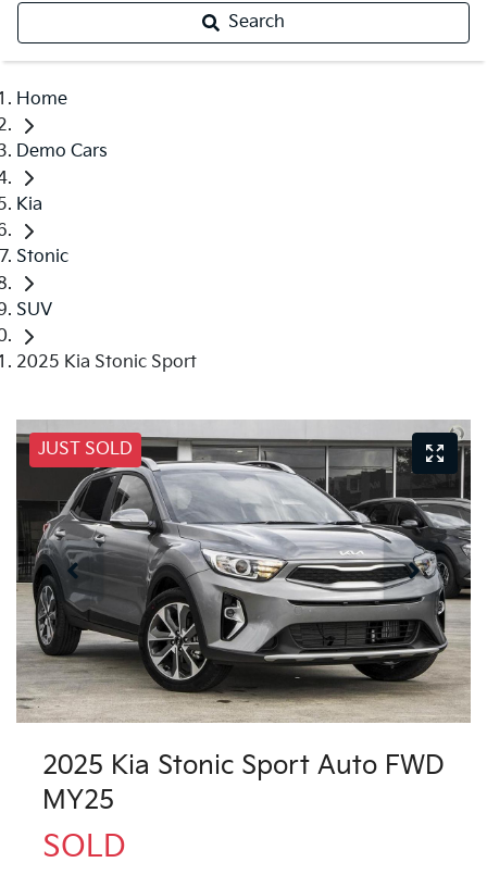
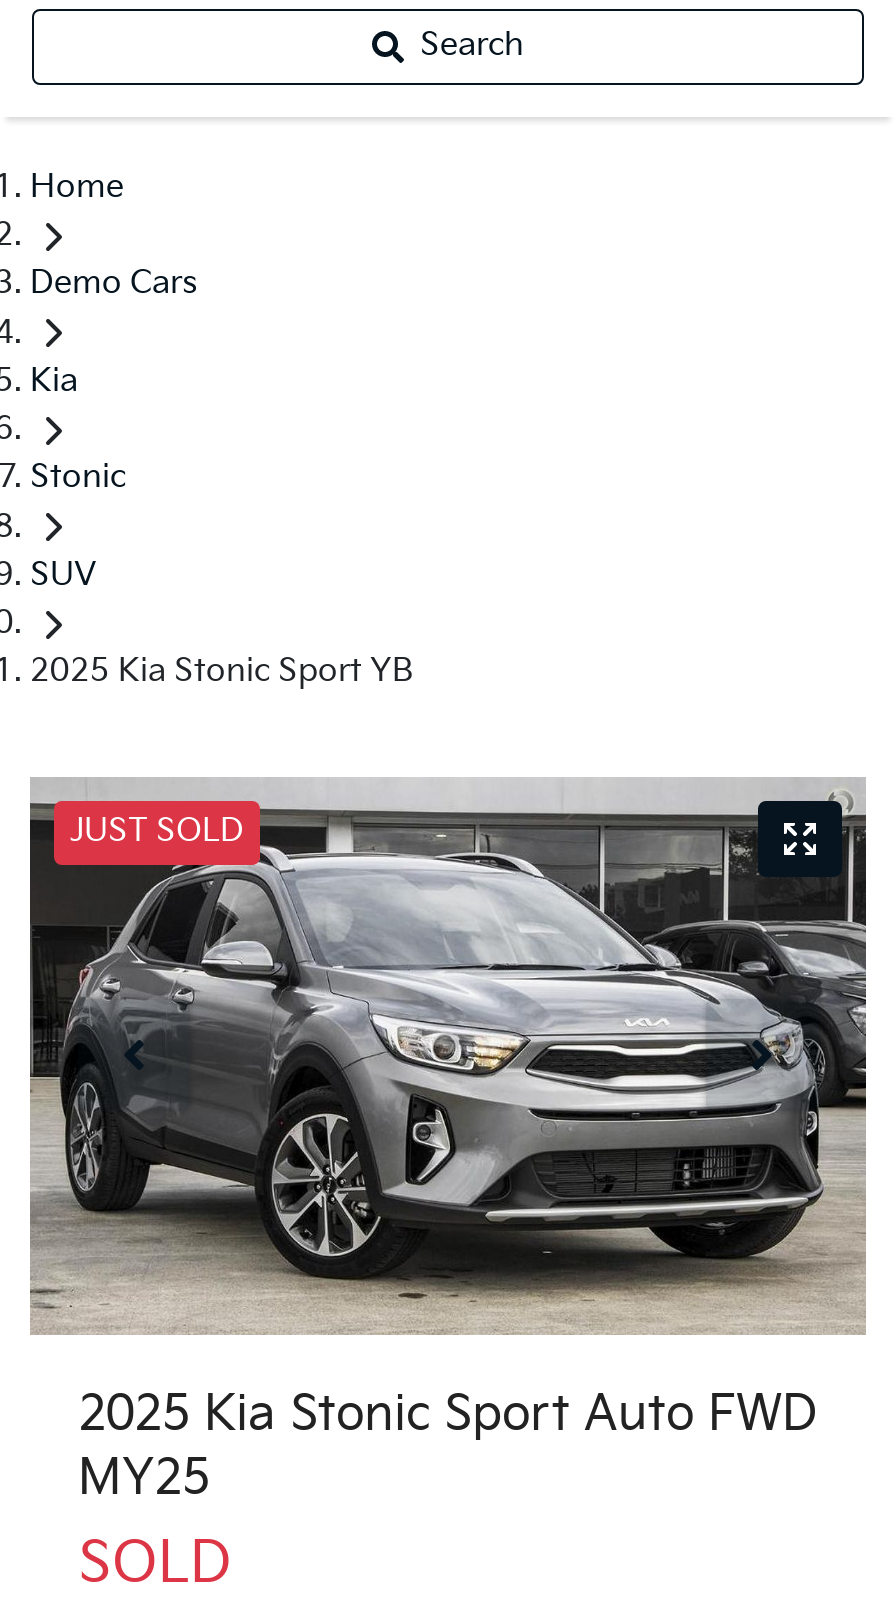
[16,352,197,373] 2025 Kia Stonic Sport -> [30,653,414,691] 2025 Kia Stonic Sport YB

